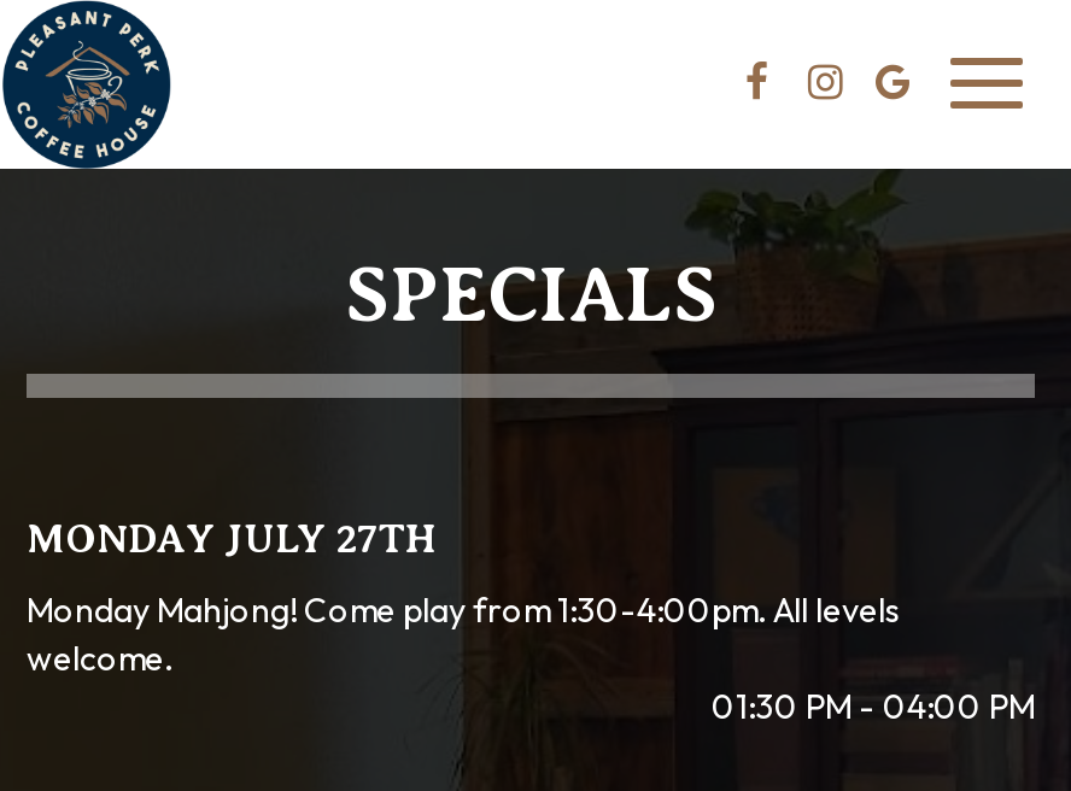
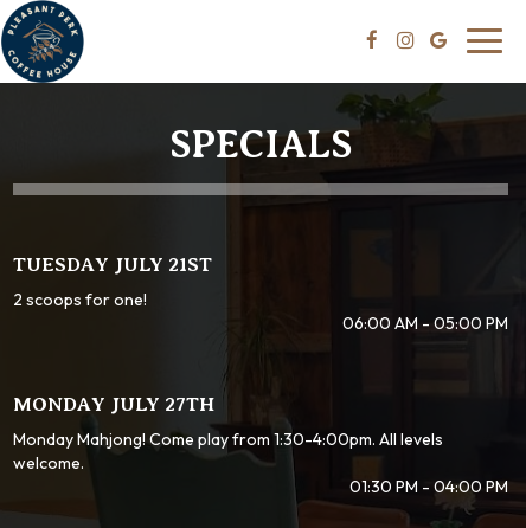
none -> [13,253,508,334] TUESDAY JULY 21ST | 2 scoops for one! | 06:00 AM - 05:00 PM

